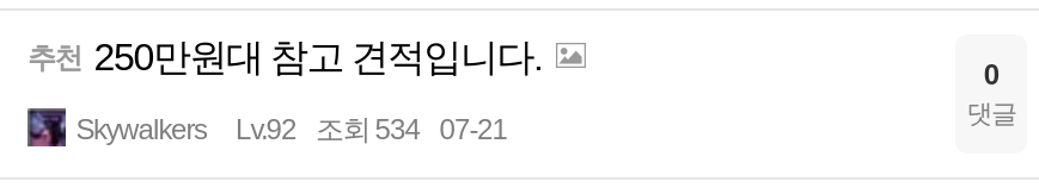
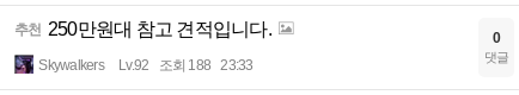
[76,114,507,147] Skywalkers Lv.92 조회 534 07-21 -> [39,57,253,74] Skywalkers Lv.92 조회 188 23:33

